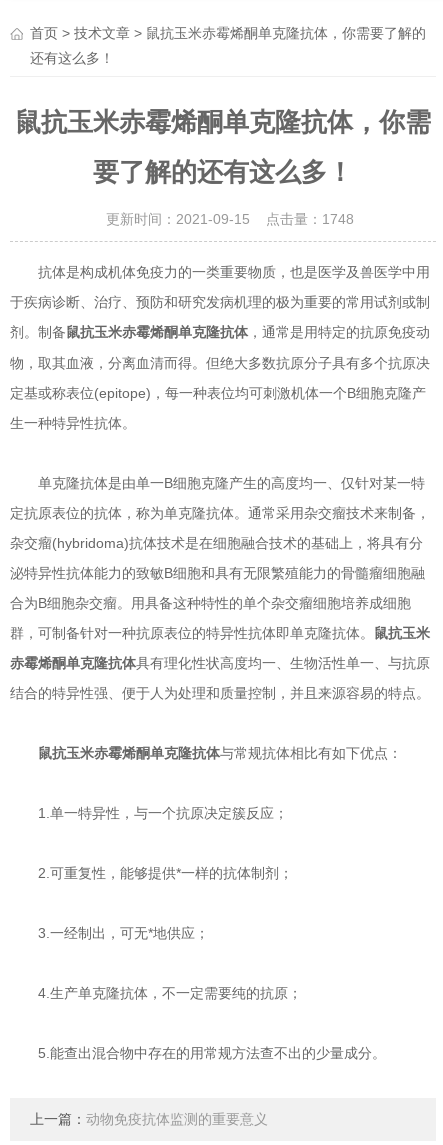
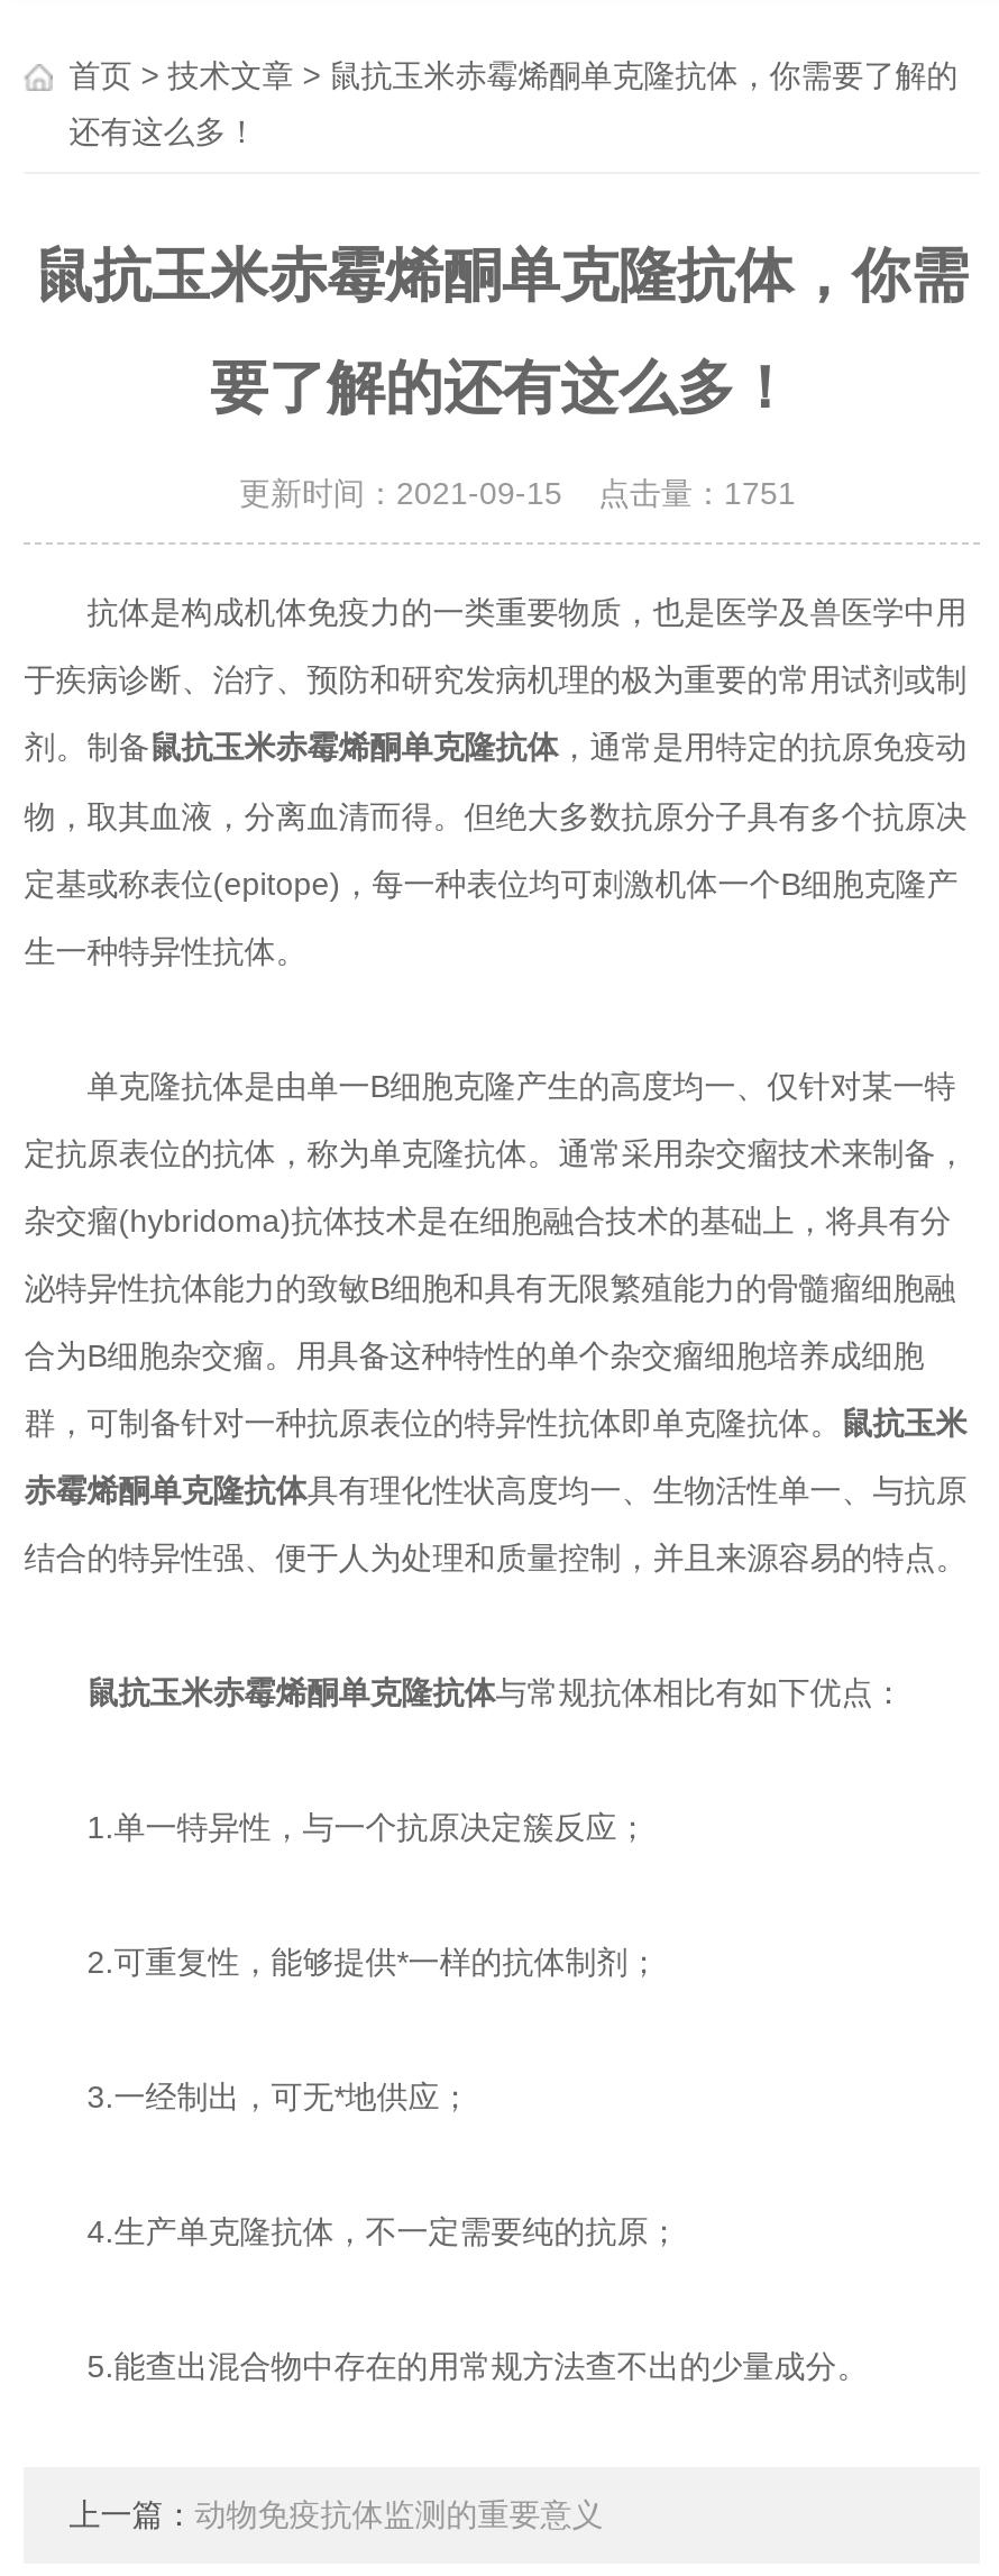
[92,211,354,227] 更新时间：2021-09-15 点击量：1748 -> [208,475,796,511] 更新时间：2021-09-15 点击量：1751

